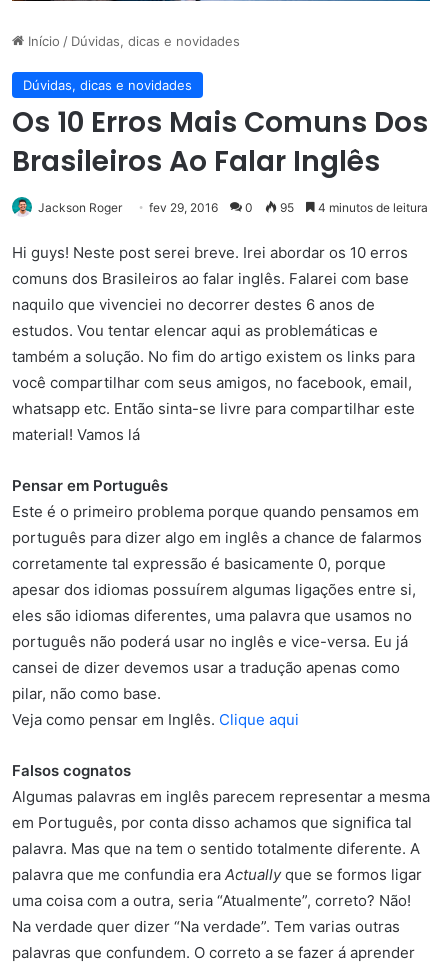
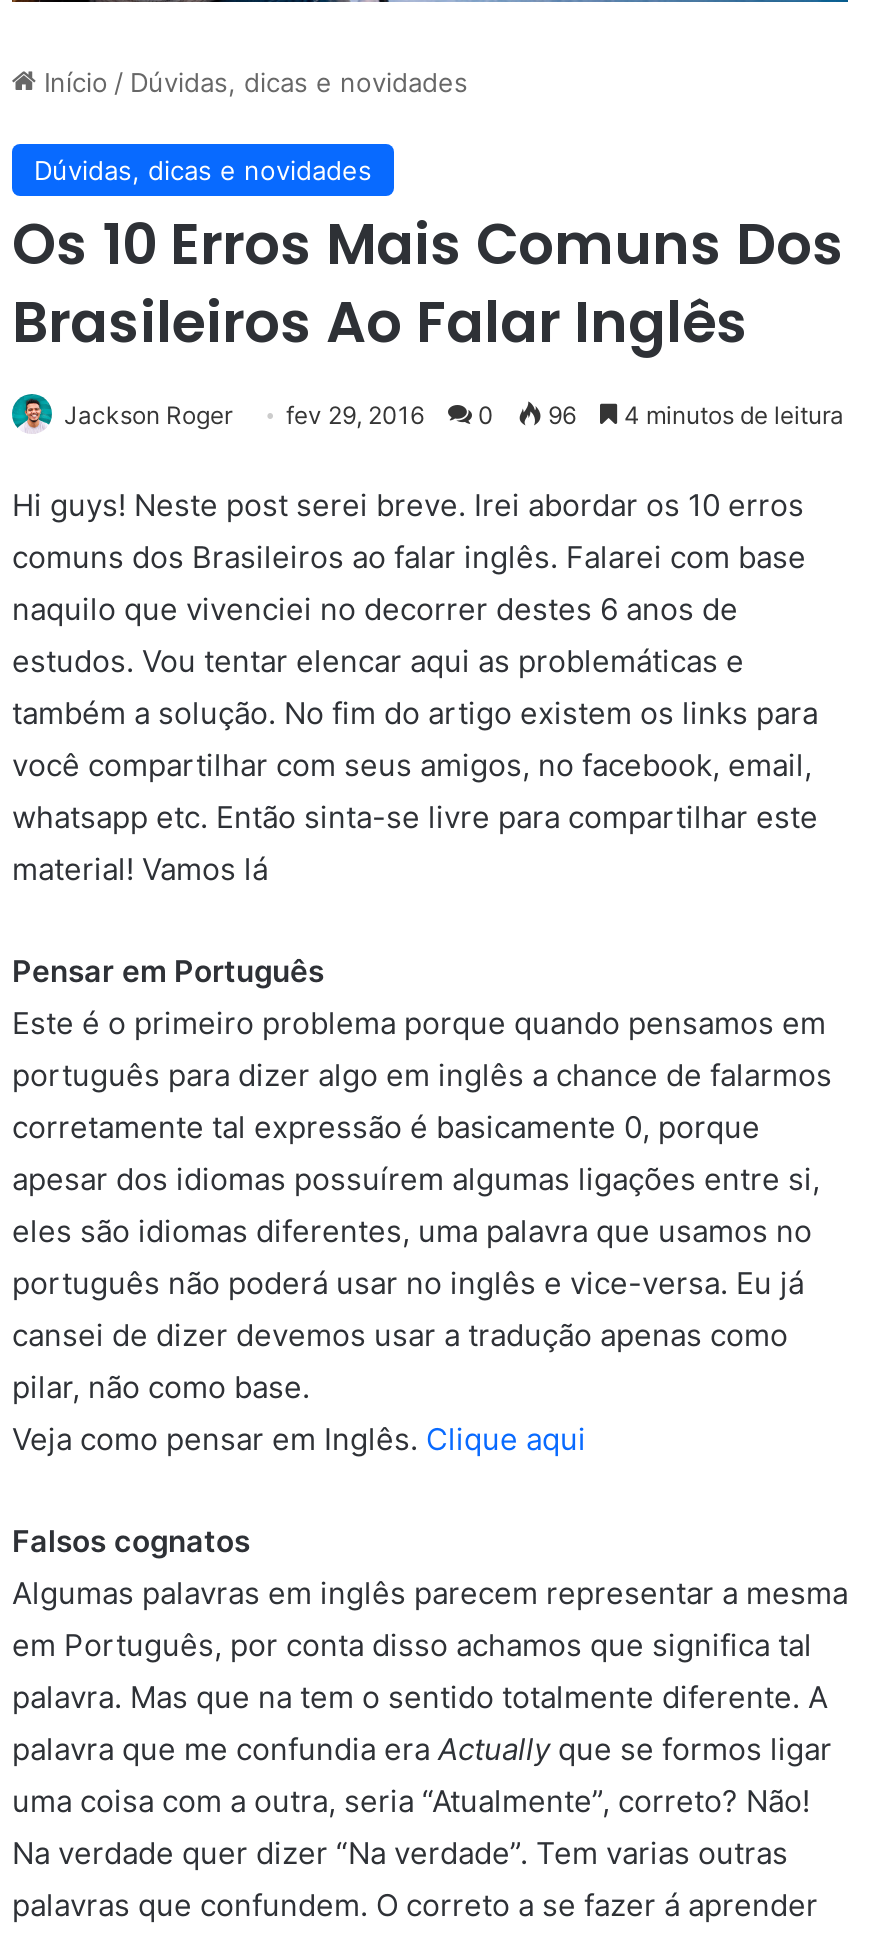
[38,200,428,215] Jackson Roger fev 29, 2016 0 95 4 minutos de leitura -> [64,401,844,431] Jackson Roger fev 29, 2016 0 96 4 minutos de leitura

